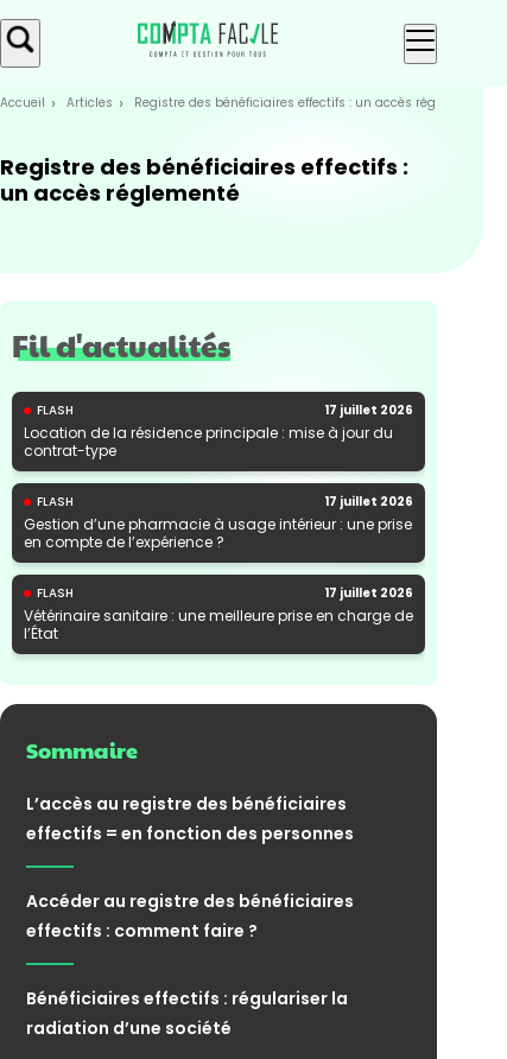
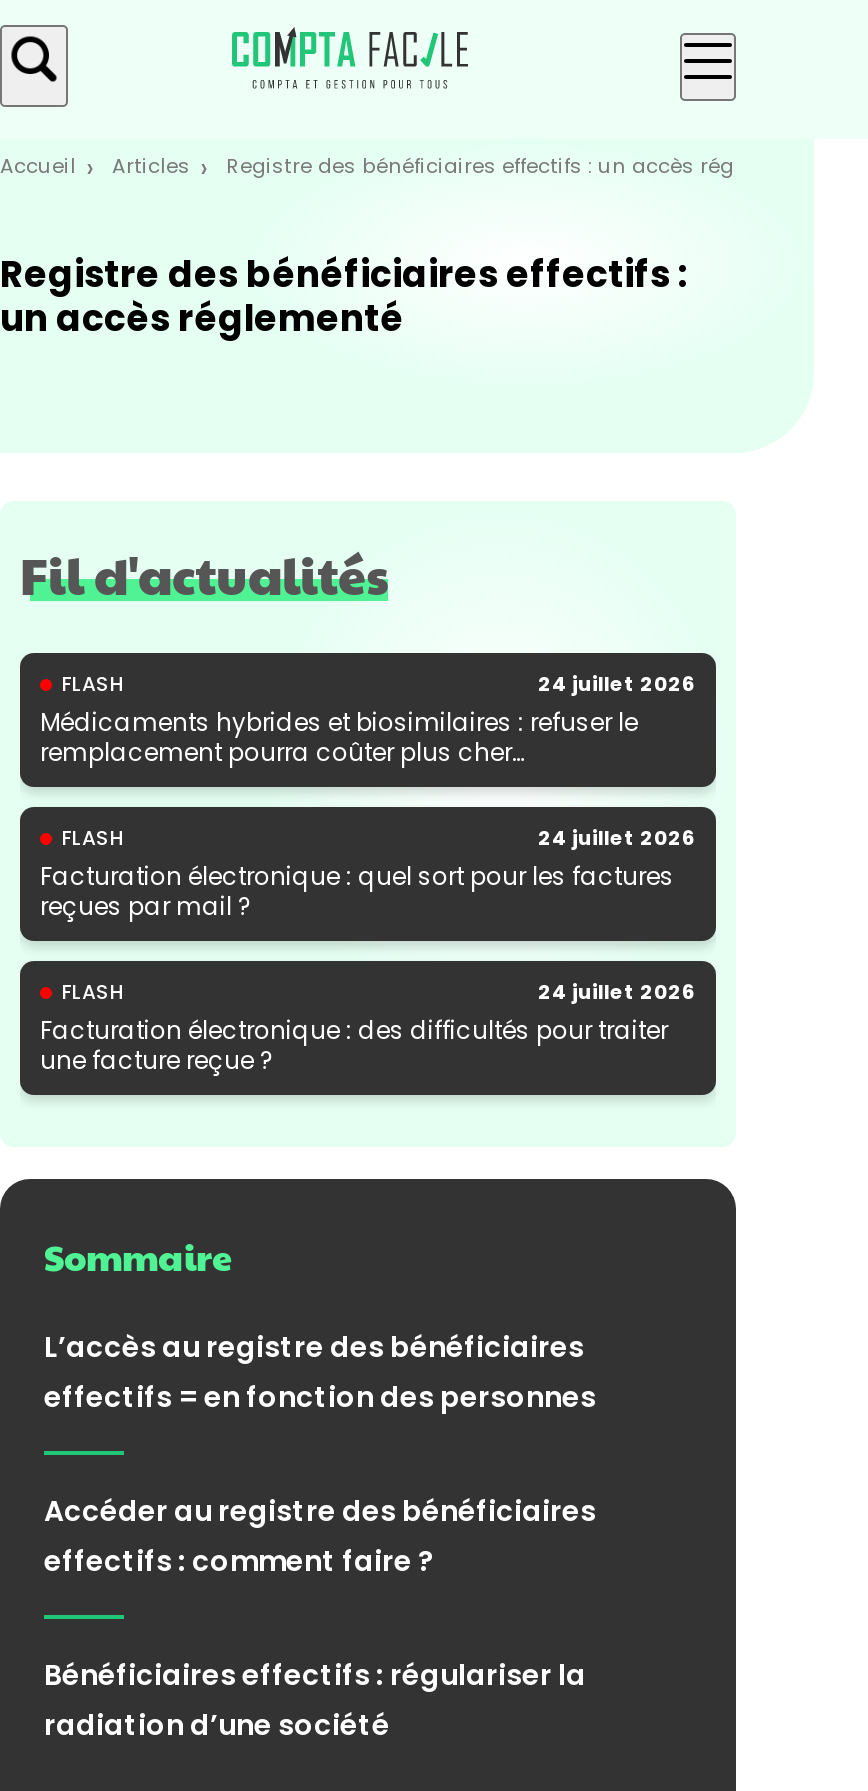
[24,402,413,461] 17 juillet 2026 | Location de la résidence principale : mise à jour du | contrat-type -> [40,669,696,769] 24 juillet 2026 | Médicaments hybrides et biosimilaires : refuser le | remplacement pourra coûter plus cher…
[24,493,413,552] 17 juillet 2026 | Gestion d’une pharmacie à usage intérieur : une prise | en compte de l’expérience ? -> [40,823,696,923] 24 juillet 2026 | Facturation électronique : quel sort pour les factures | reçues par mail ?
[24,584,413,644] 17 juillet 2026 | Vétérinaire sanitaire : une meilleure prise en charge de | l’État -> [40,977,696,1077] 24 juillet 2026 | Facturation électronique : des difficultés pour traiter | une facture reçue ?

